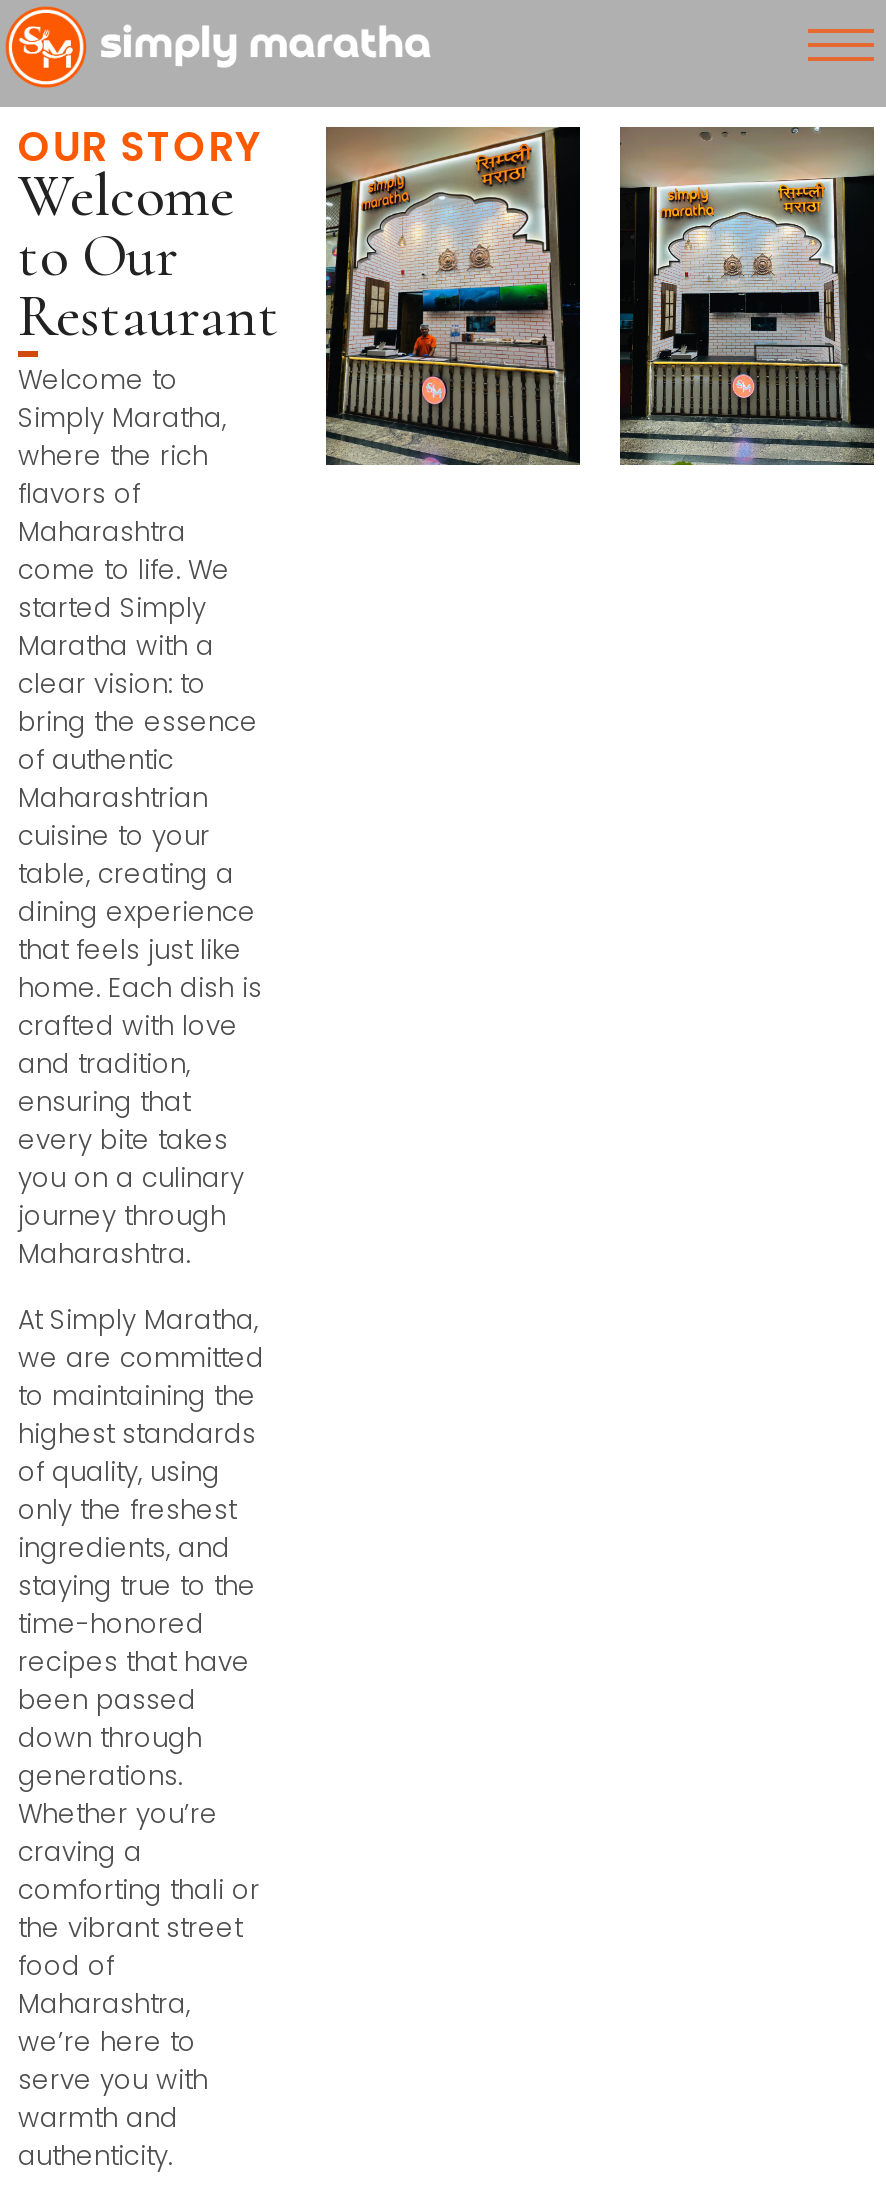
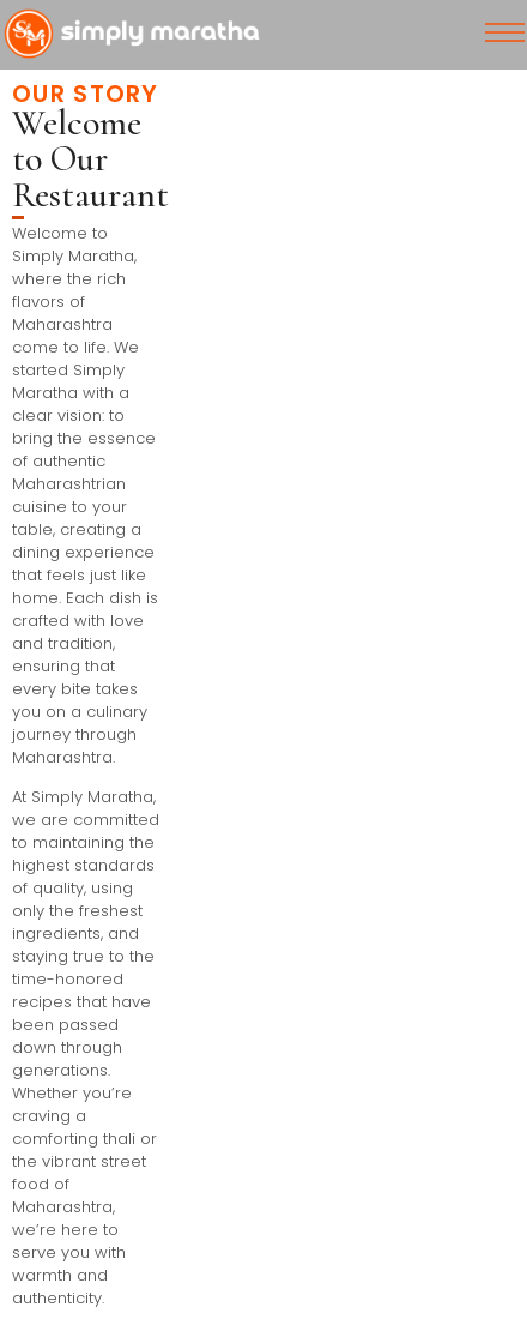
[324,125,582,467] [image] -> none
[618,125,876,467] [image] -> none

